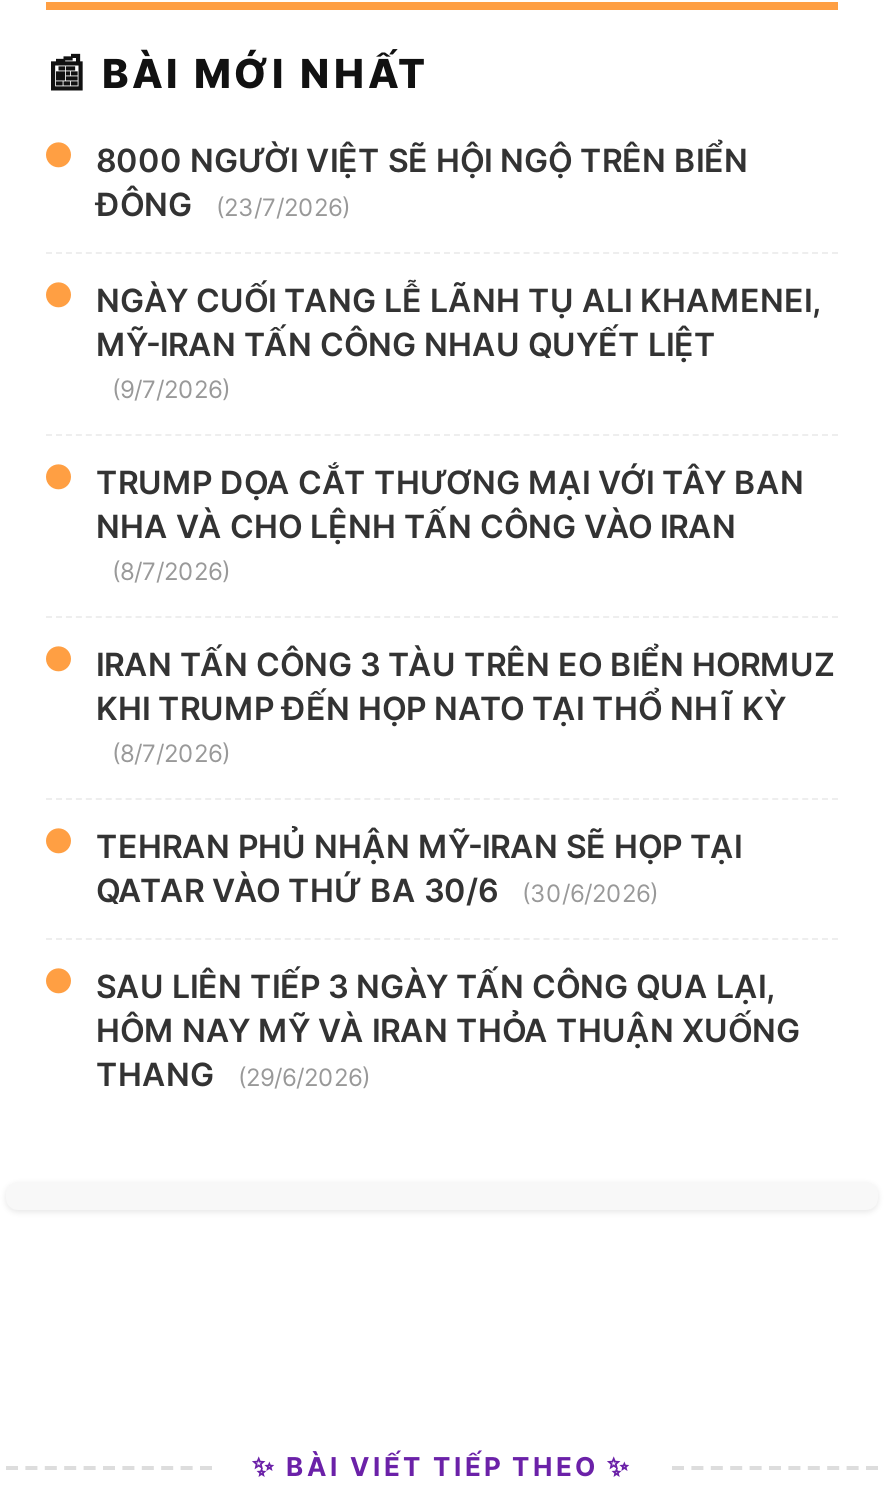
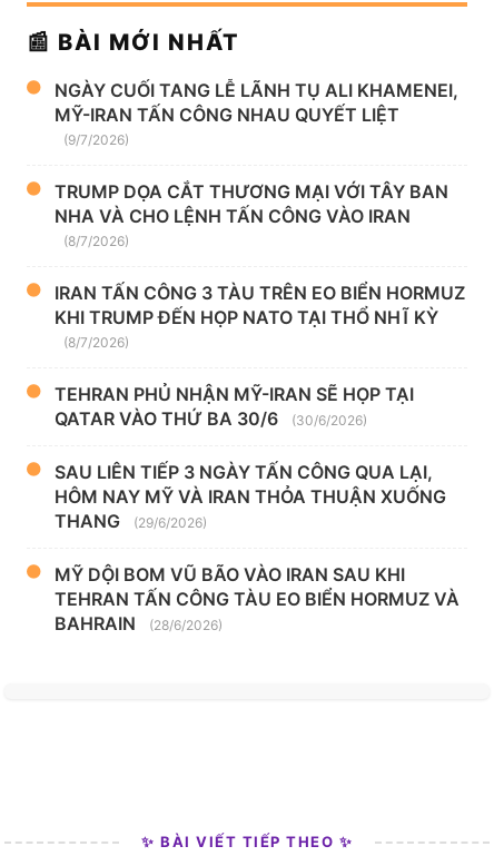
[96,140,748,224] 8000 NGƯỜI VIỆT SẼ HỘI NGỘ TRÊN BIỂN | ĐÔNG | (23/7/2026) -> none
moved [96,280,834,1094] -> [55,79,465,532]: NGÀY CUỐI TANG LỄ LÃNH TỤ ALI KHAMENEI, | MỸ-IRAN TẤN CÔNG NHAU QUYẾT LIỆT | (9/7/2026) | ... | THANG | (29/6/2026)
none -> [55,563,460,635] MỸ DỘI BOM VŨ BÃO VÀO IRAN SAU KHI | TEHRAN TẤN CÔNG TÀU EO BIỂN HORMUZ VÀ | BAHRAIN | (28/6/2026)

